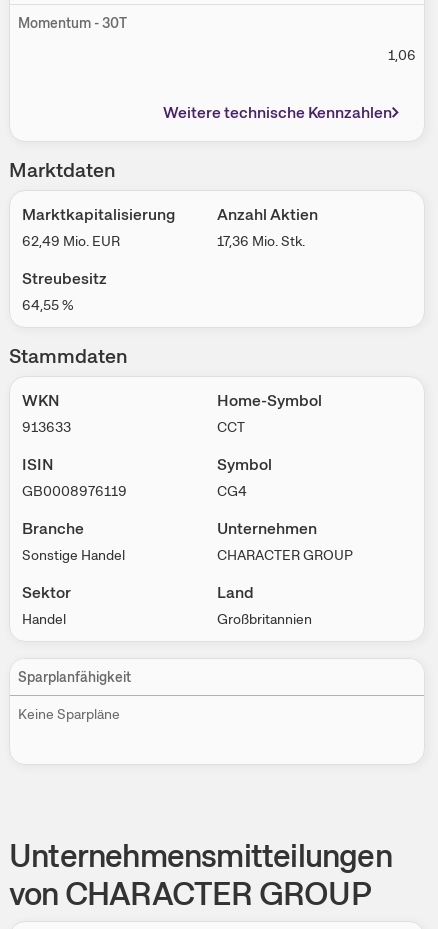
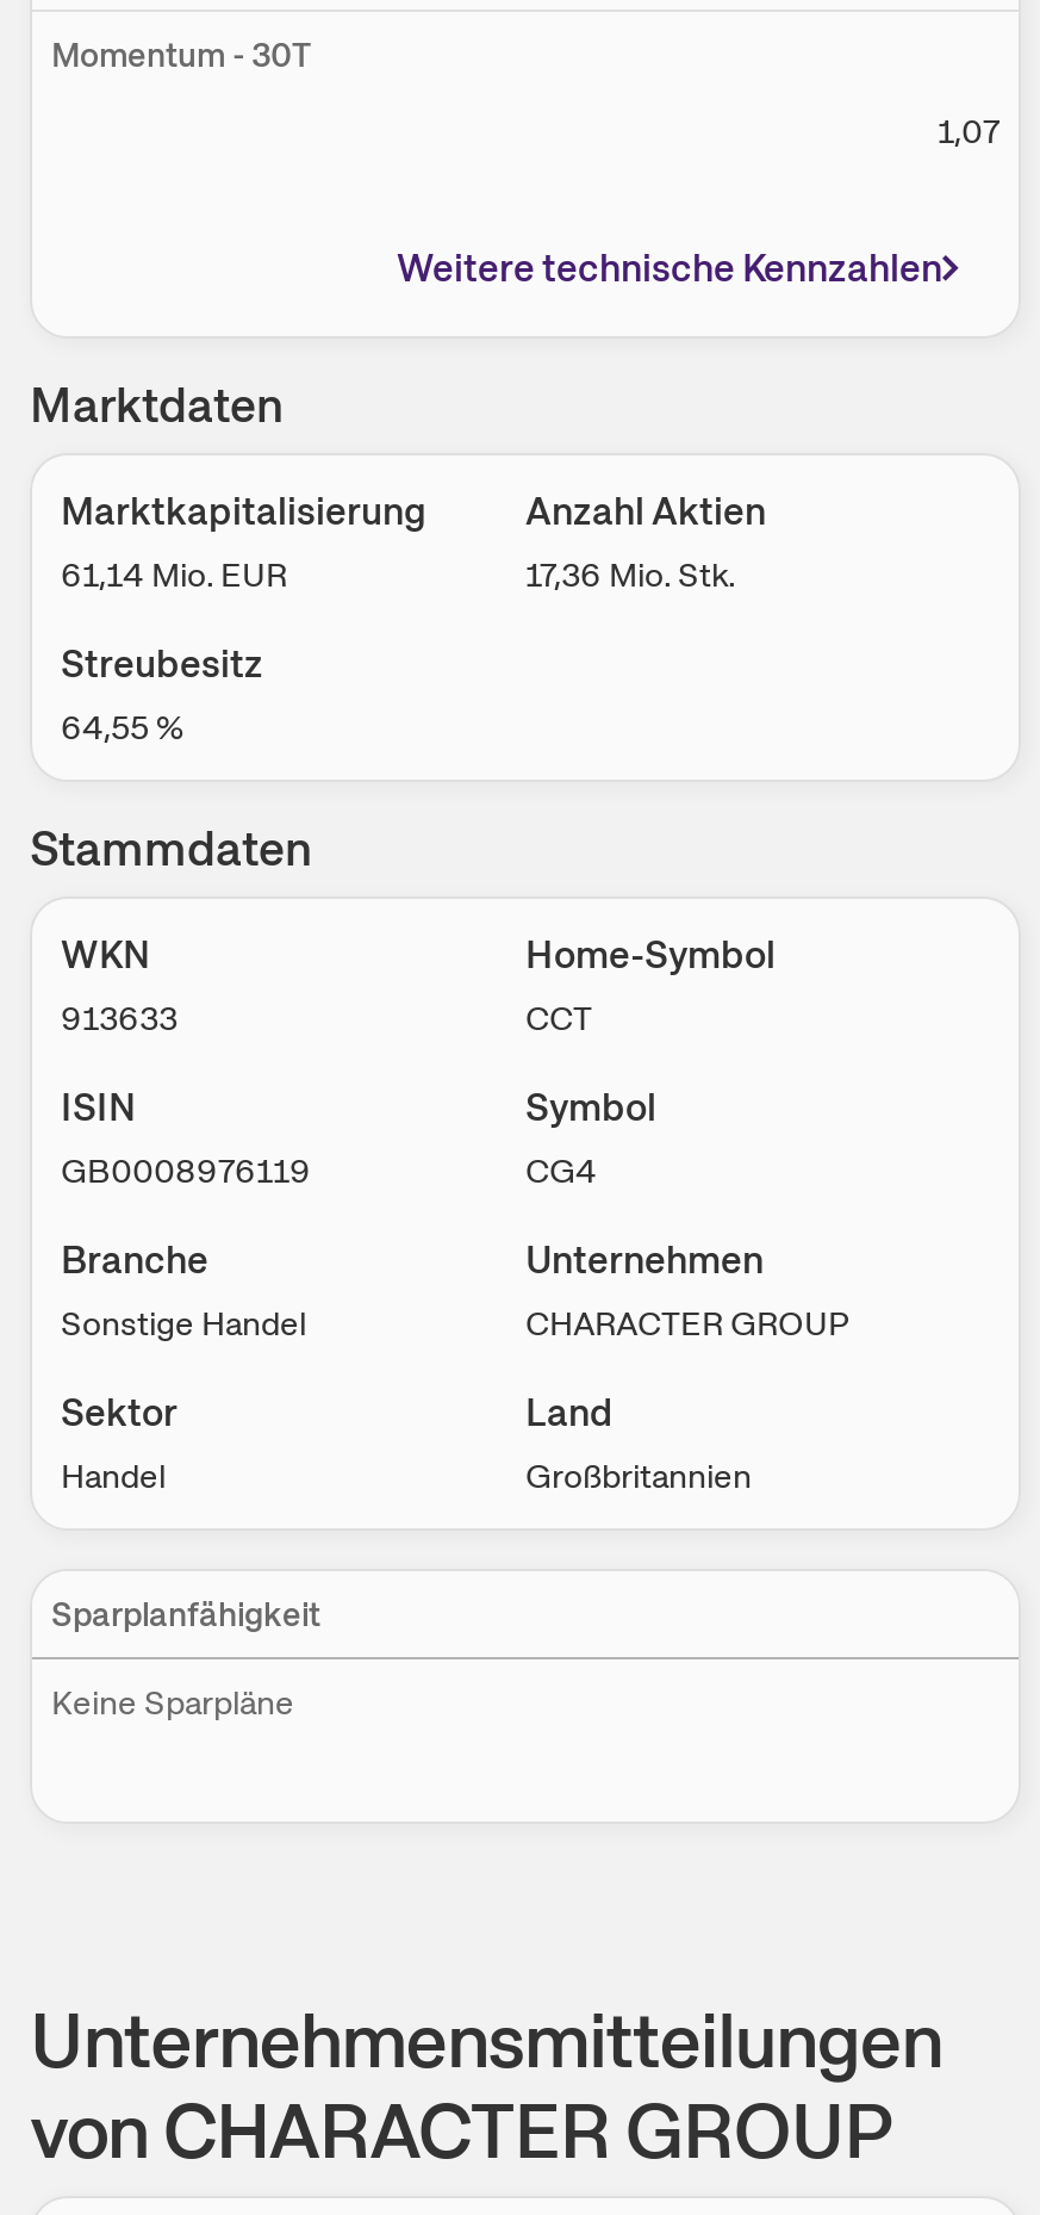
[388,46,416,64] 1,06 -> [938,110,999,153] 1,07
[22,232,120,250] 62,49 Mio. EUR -> [61,554,287,597] 61,14 Mio. EUR

